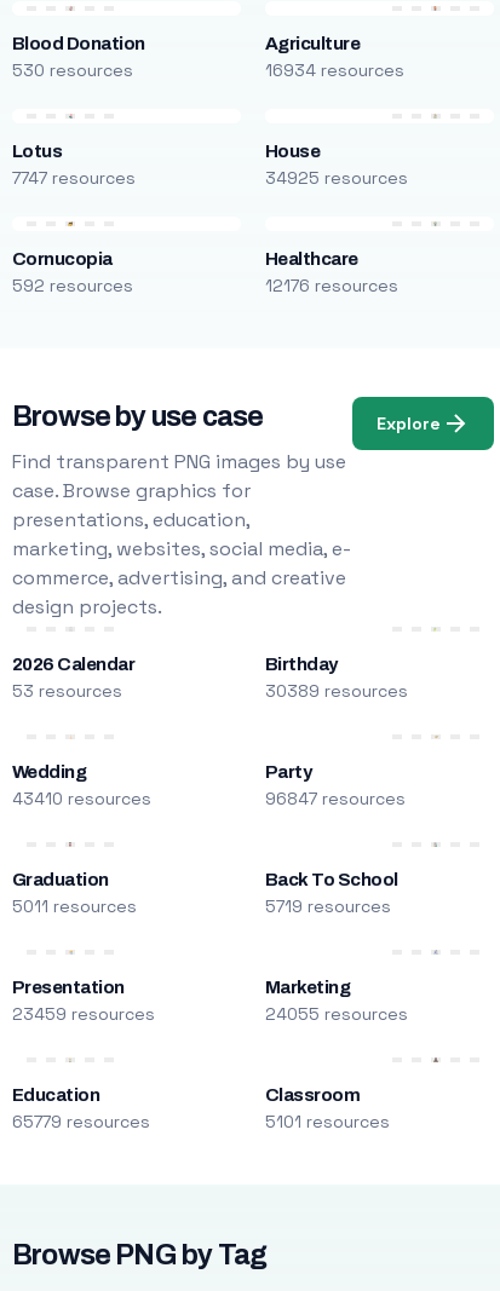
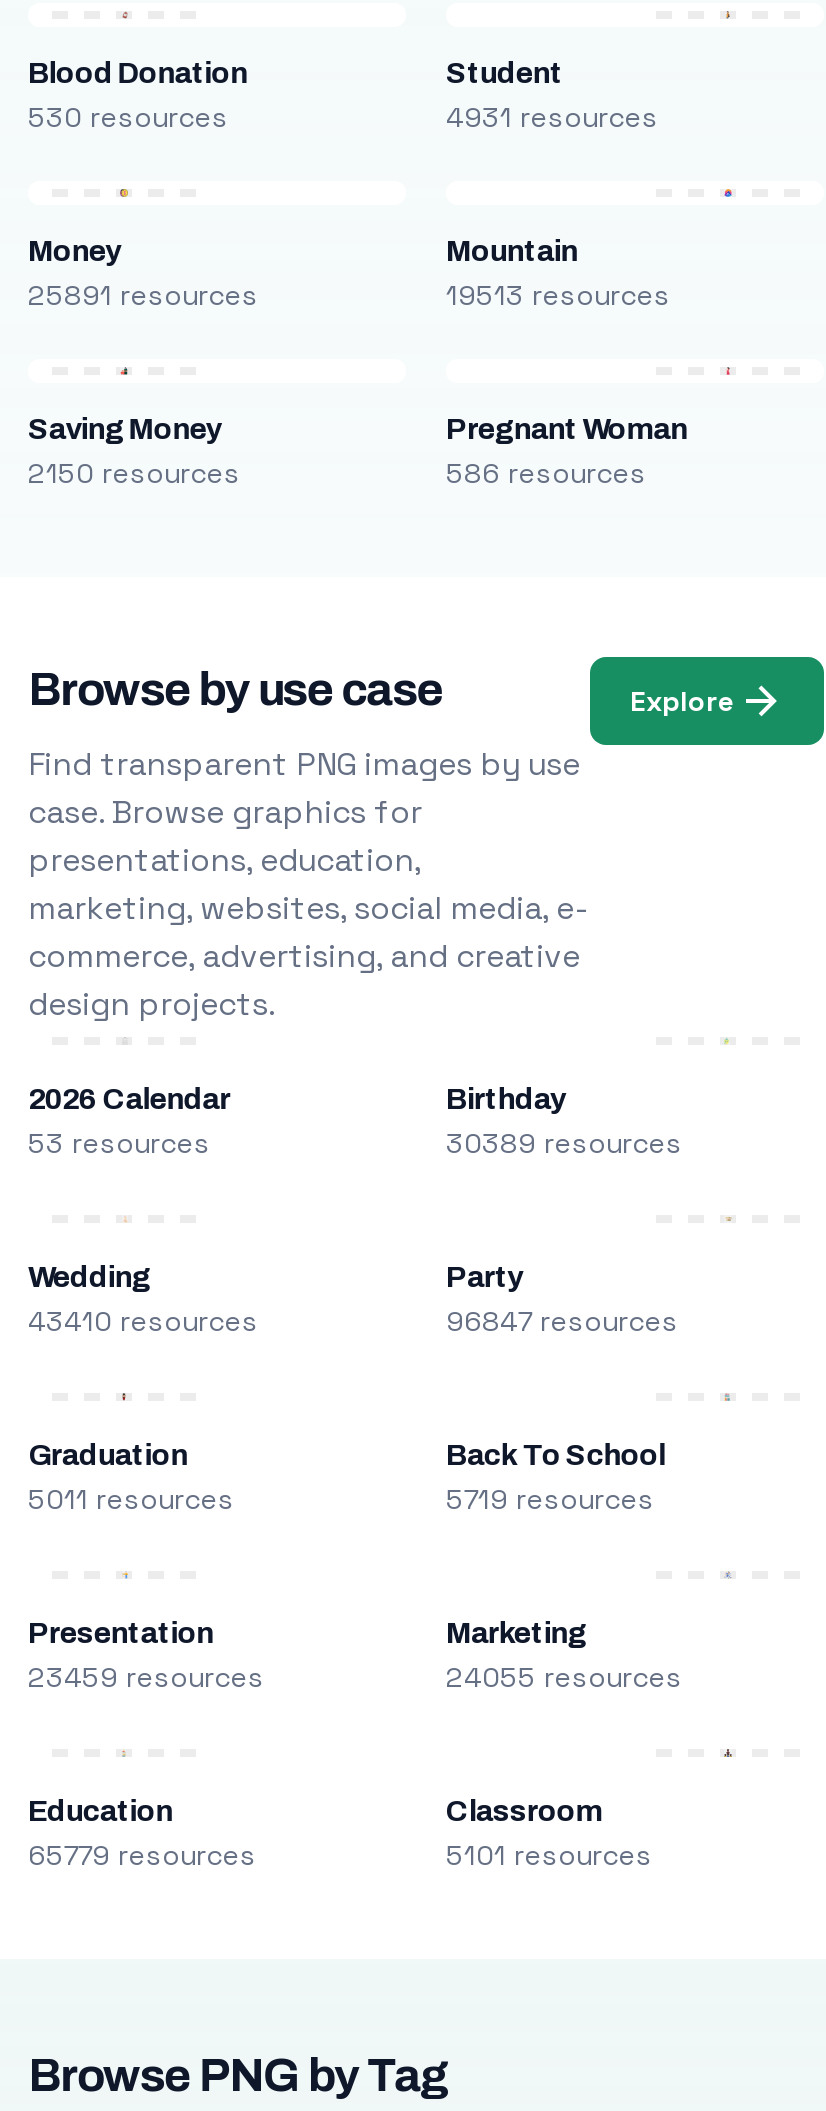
[265,34,404,81] Agriculture | 16934 resources -> [446,57,658,135] Student | 4931 resources
[12,142,136,189] Lotus | 7747 resources -> [28,235,258,313] Money | 25891 resources
[265,142,408,189] House | 34925 resources -> [446,235,670,313] Mountain | 19513 resources
[12,249,133,296] Cornucopia | 592 resources -> [28,413,240,491] Saving Money | 2150 resources
[265,249,398,296] Healthcare | 12176 resources -> [446,413,687,491] Pregnant Woman | 586 resources

